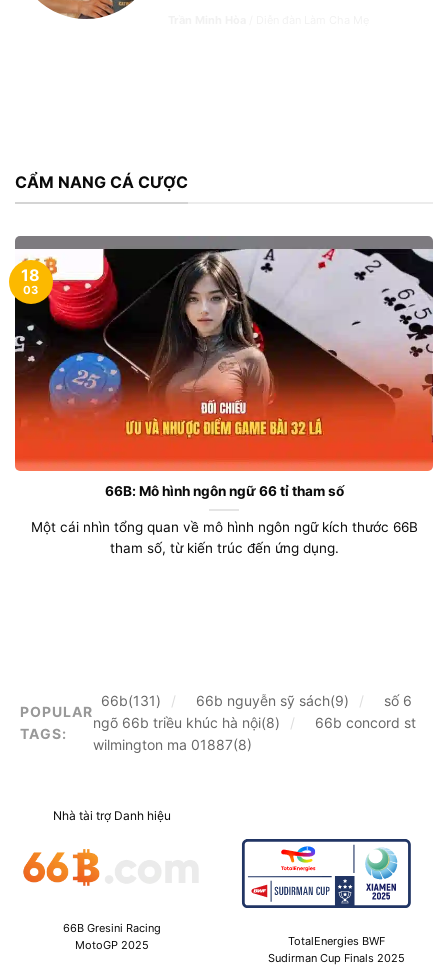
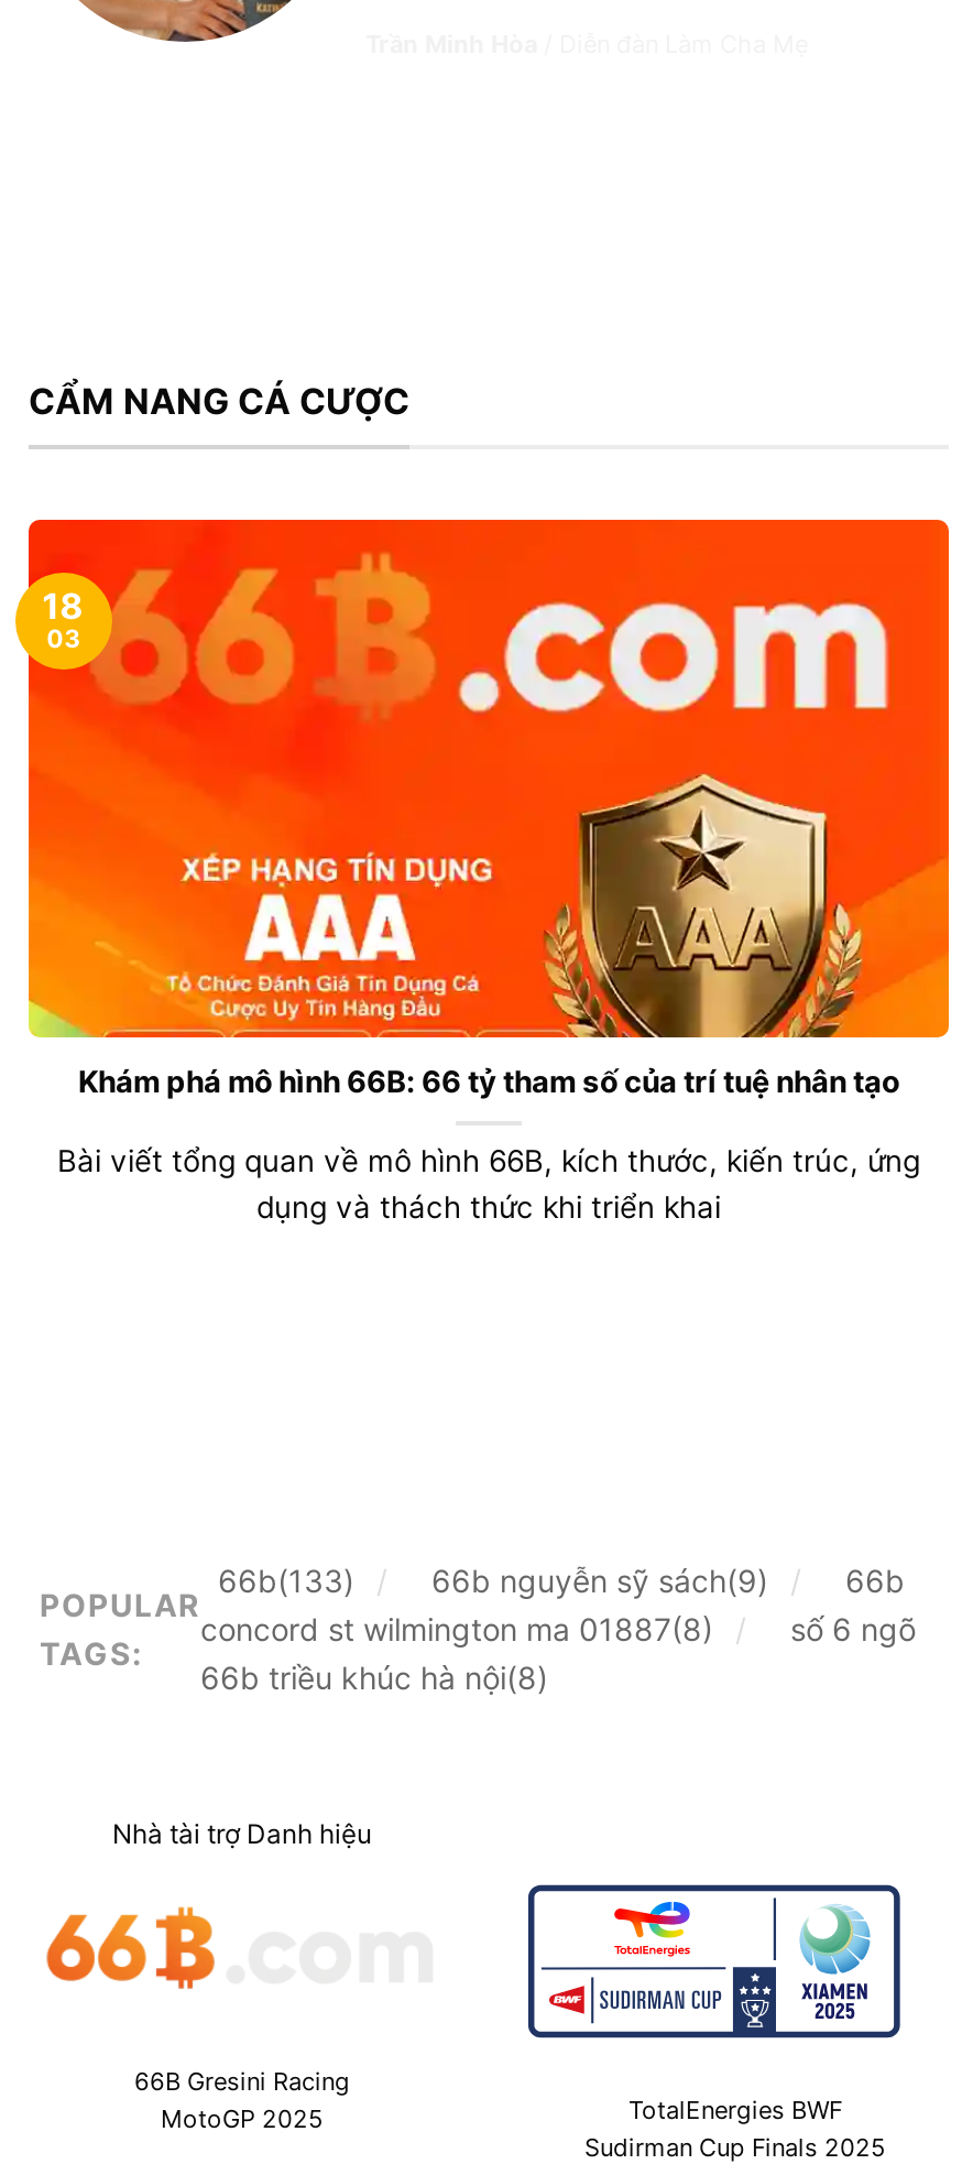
[14,235,434,499] [image] | 66B: Mô hình ngôn ngữ 66 tỉ tham số -> [26,518,951,1100] [image] | Khám phá mô hình 66B: 66 tỷ tham số của trí tuệ nhân tạo
[30,519,417,556] Một cái nhìn tổng quan về mô hình ngôn ngữ kích thước 66B | tham số, từ kiến trúc đến ứng dụng. -> [57,1144,920,1225] Bài viết tổng quan về mô hình 66B, kích thước, kiến trúc, ứng | dụng và thách thức khi triển khai
[93,692,416,753] số 6 | ngõ 66b triều khúc hà nội(8) | 66b concord st | wilmington ma 01887(8) -> [200,1561,916,1696] 66b | concord st wilmington ma 01887(8) | số 6 ngõ | 66b triều khúc hà nội(8)
[101,692,161,709] 66b(131) -> [218,1561,354,1599] 66b(133)

